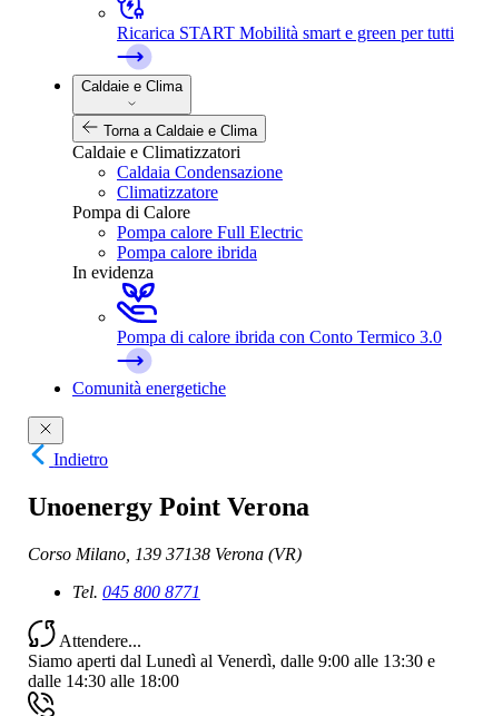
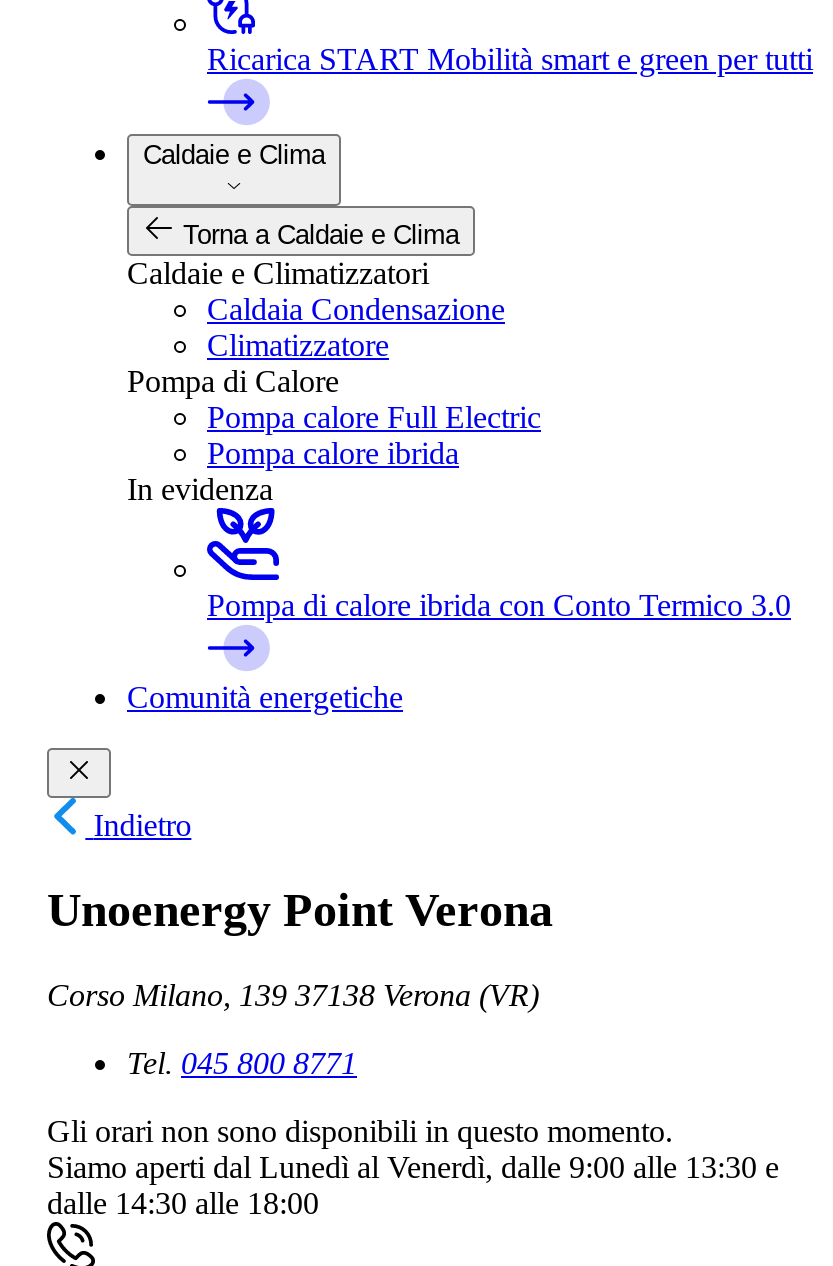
[59,631,141,650] Attendere... -> [47,1114,673,1148] Gli orari non sono disponibili in questo momento.

